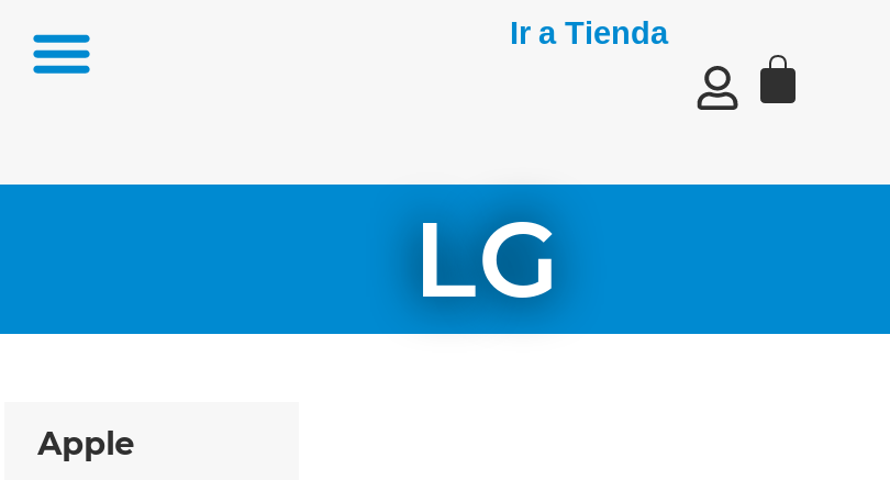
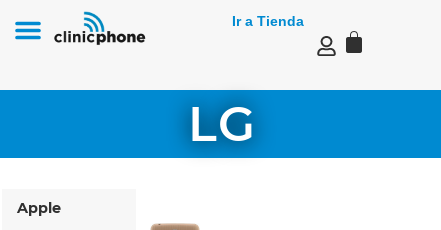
none -> [53,11,146,46] [image]

